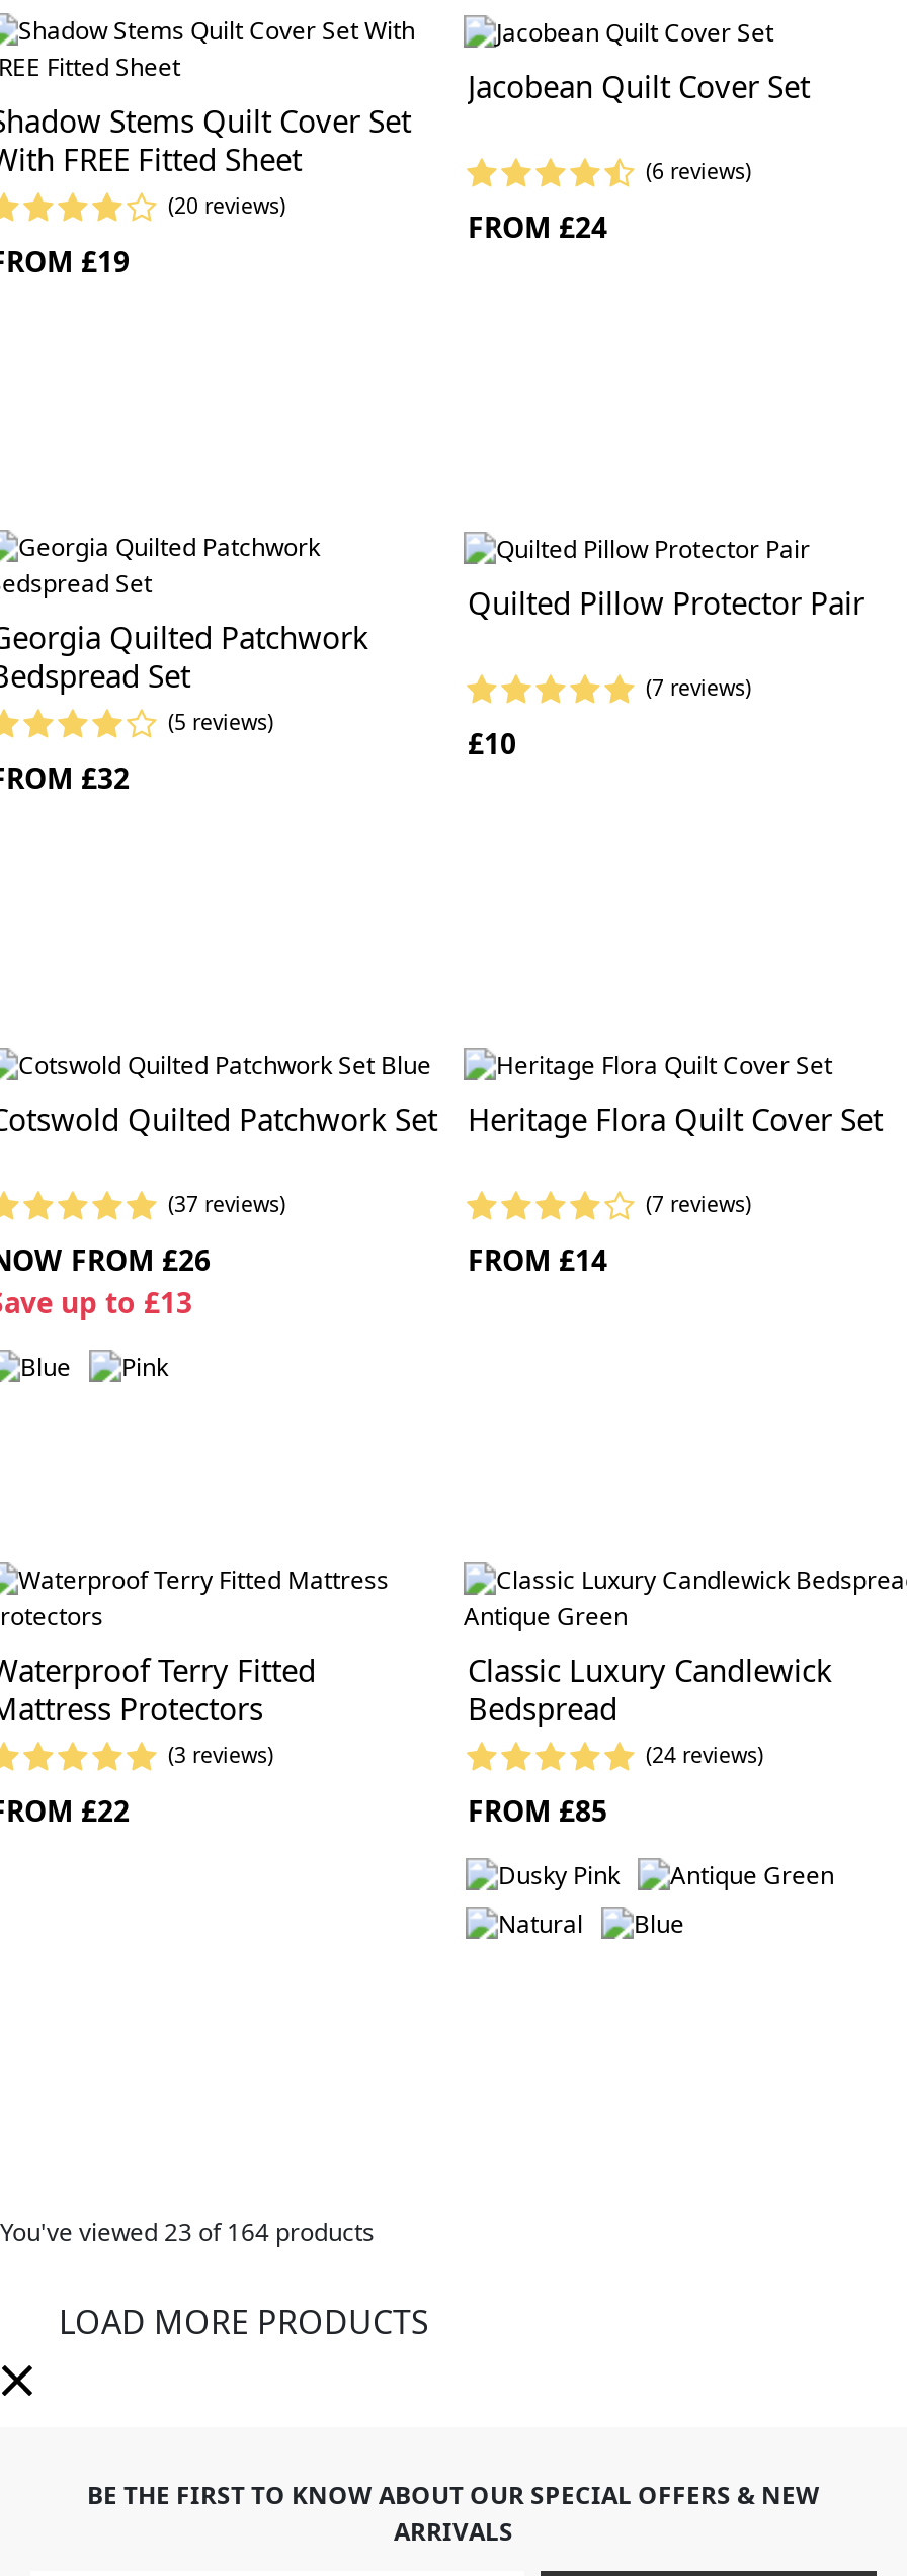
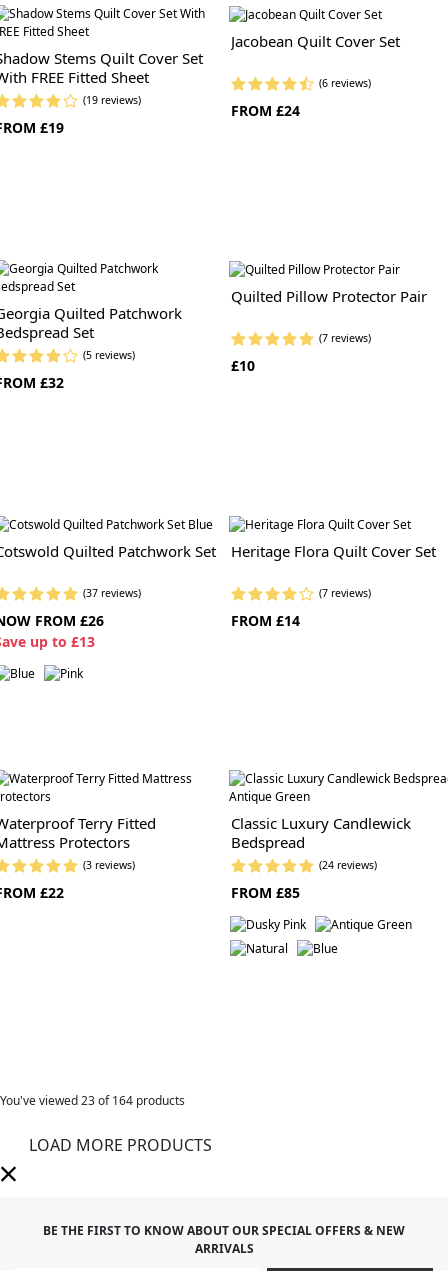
[168,192,285,220] (20 reviews) -> [83,93,141,107] (19 reviews)

